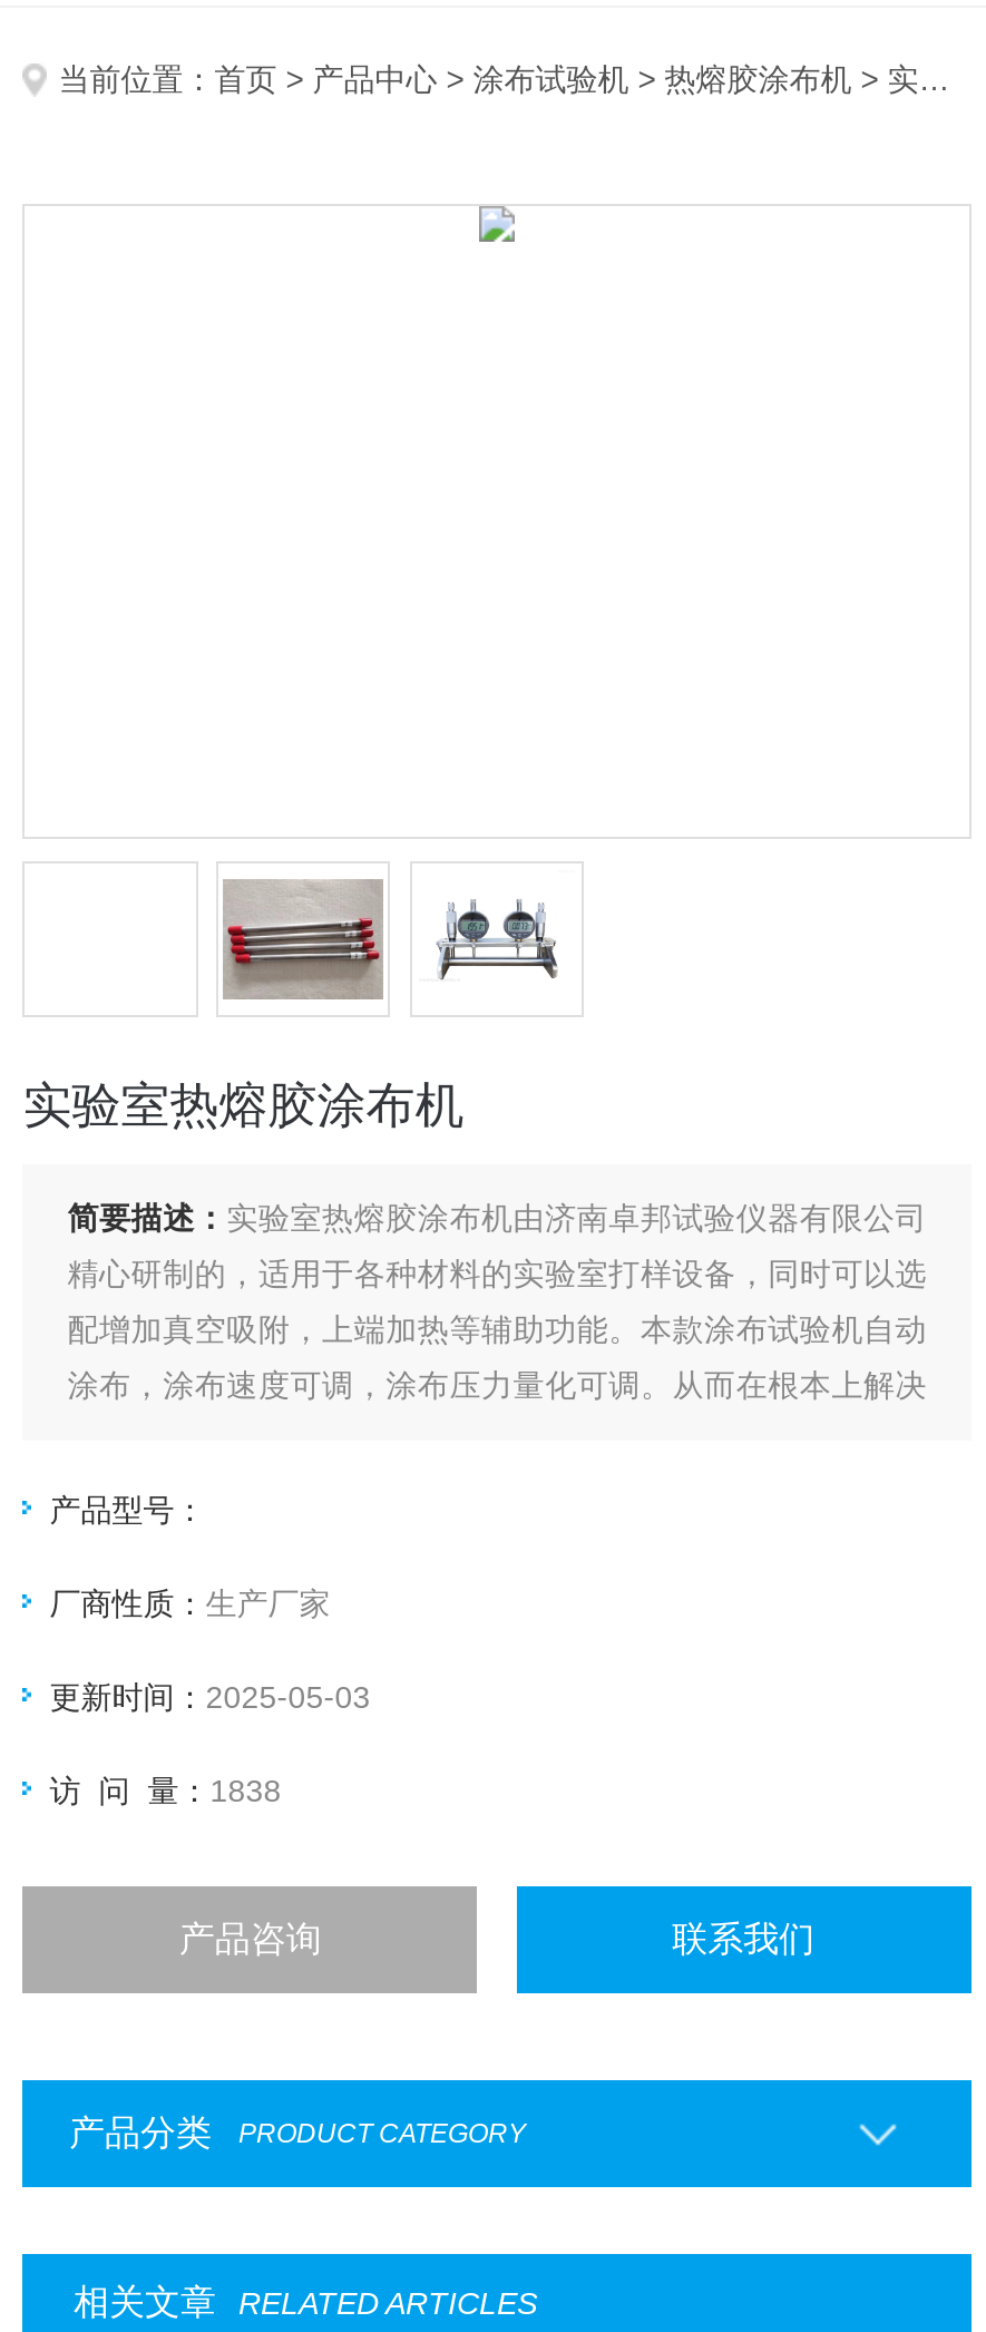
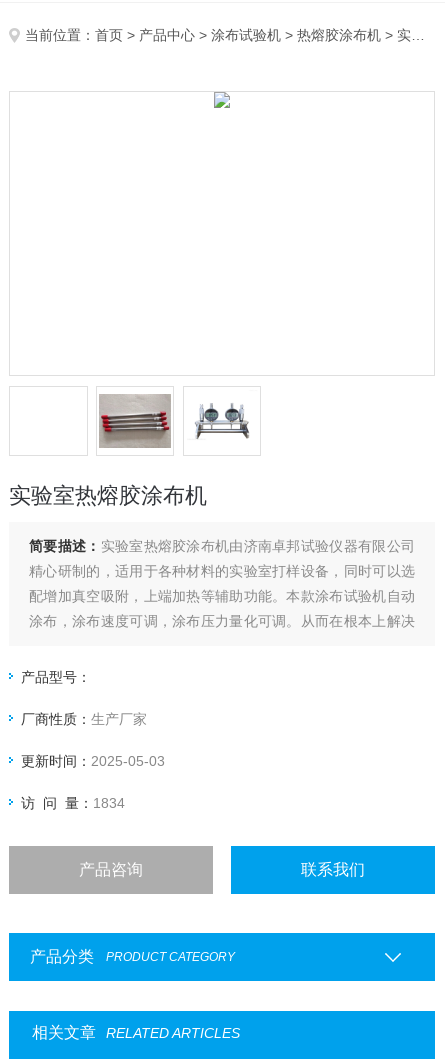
[49,1773,281,1809] 访 问 量：1838 -> [21,795,125,811] 访 问 量：1834

